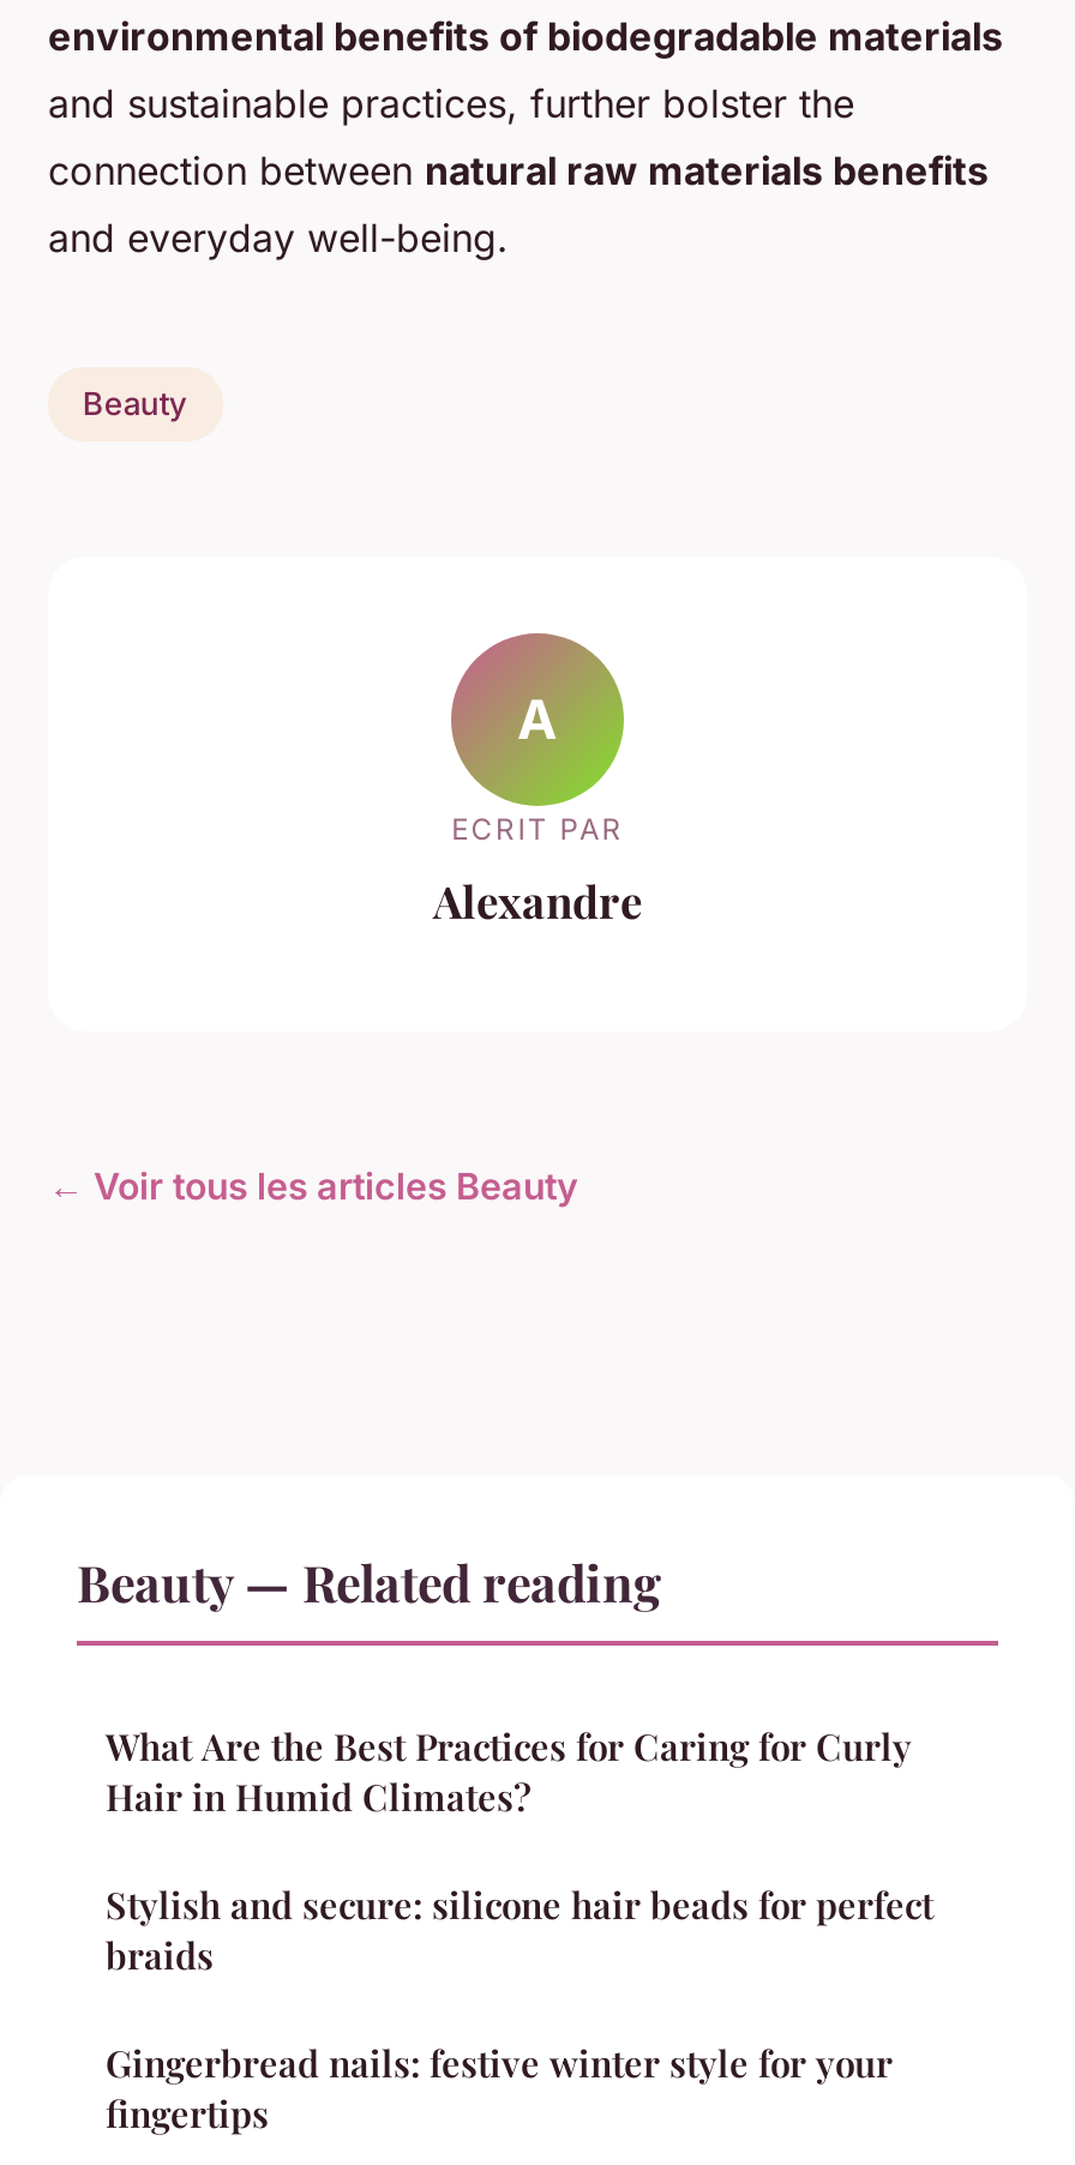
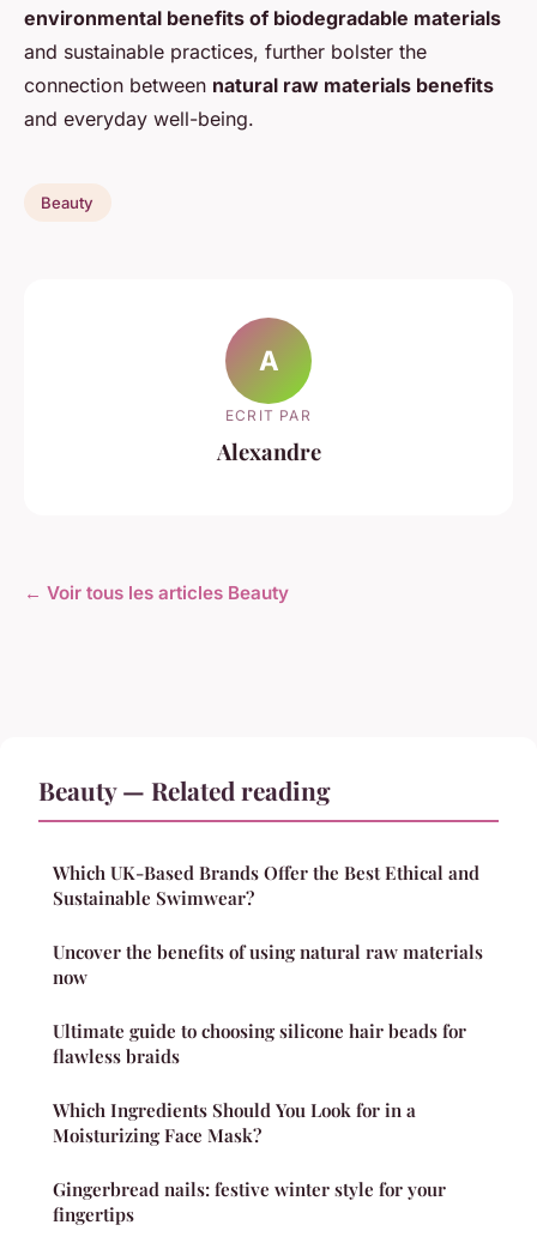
[106,1721,933,1978] What Are the Best Practices for Caring for Curly | Hair in Humid Climates? | Stylish and secure: silicone hair beads for perfect | braids -> [53,861,483,1148] Which UK-Based Brands Offer the Best Ethical and | Sustainable Swimwear? | Uncover the benefits of using natural raw materials | now | Ultimate guide to choosing silicone hair beads for | flawless braids | Which Ingredients Should You Look for in a | Moisturizing Face Mask?

